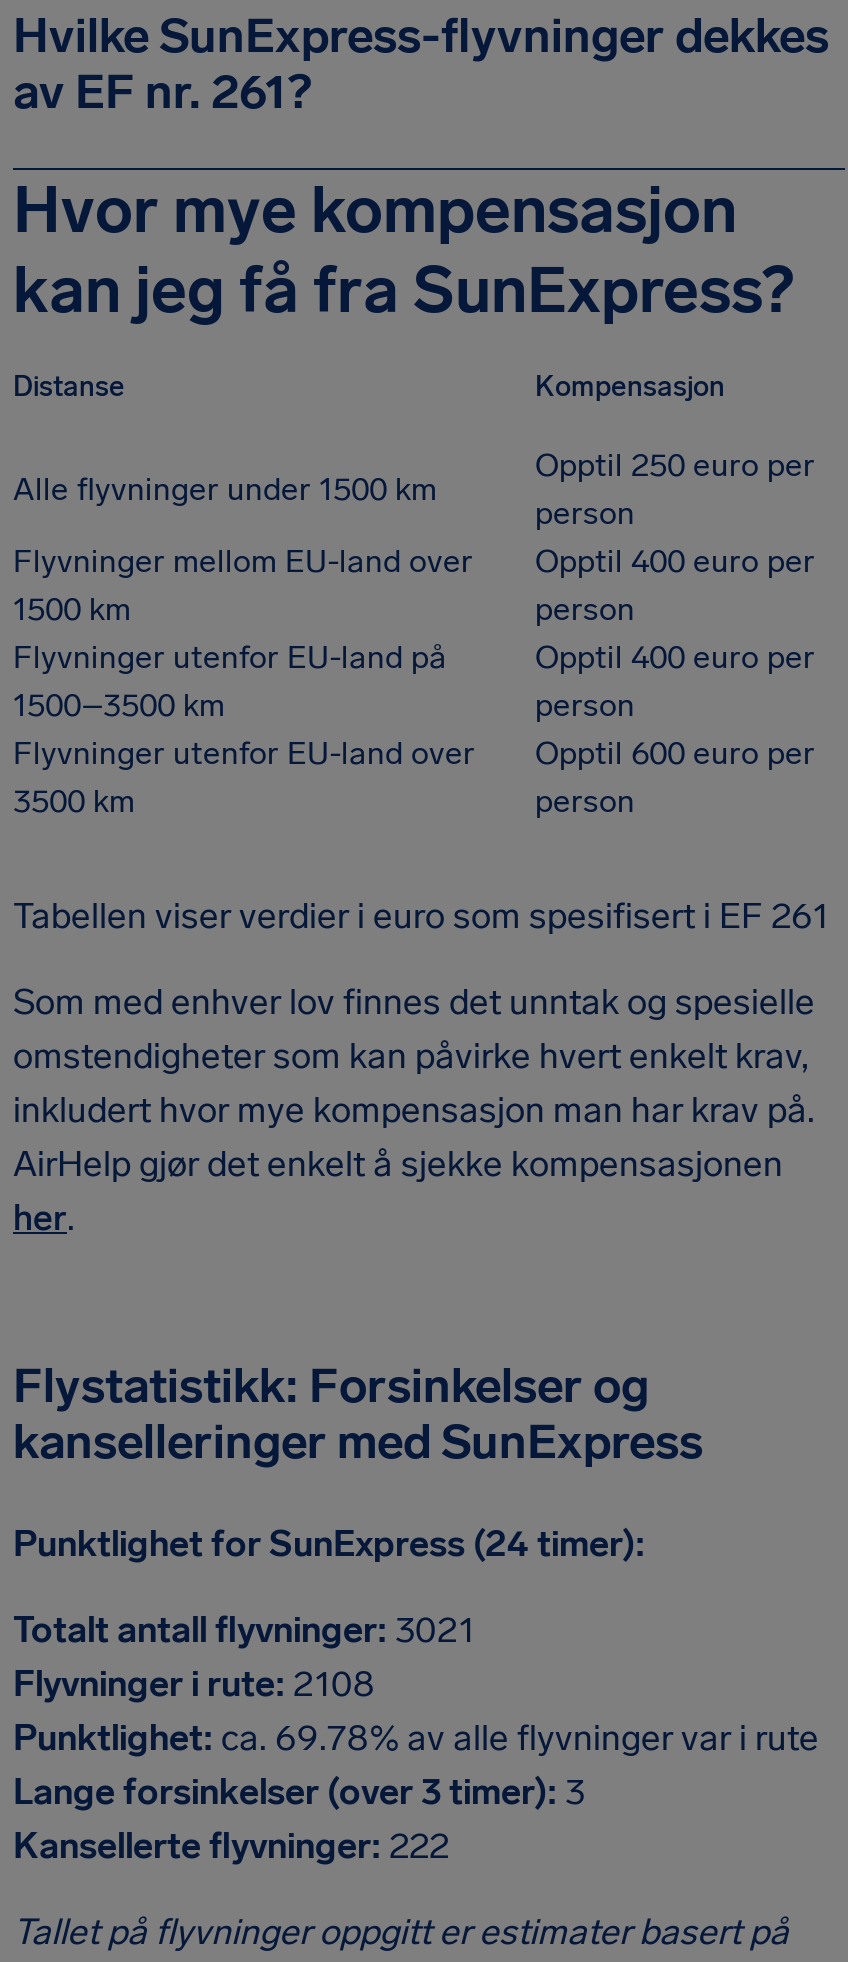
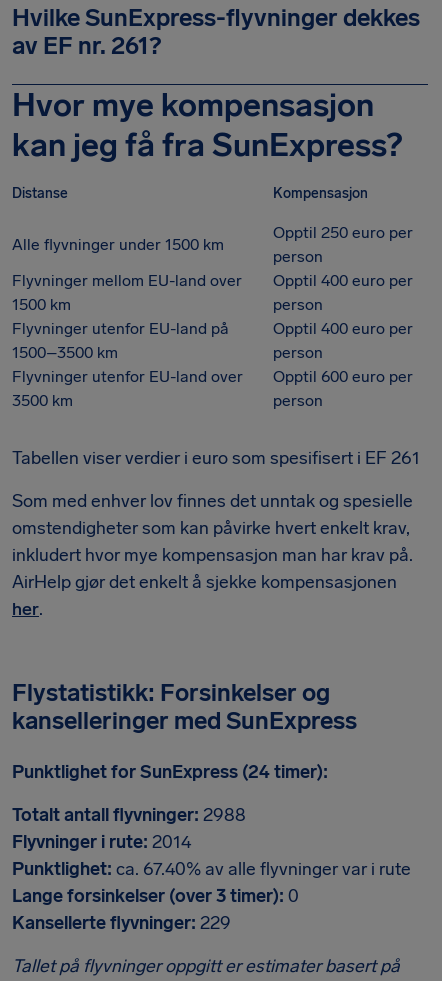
[13,1608,475,1652] Totalt antall flyvninger: 3021 -> [12,804,246,826] Totalt antall flyvninger: 2988
[13,1662,375,1706] Flyvninger i rute: 2108 -> [12,831,191,853] Flyvninger i rute: 2014
[13,1716,819,1760] Punktlighet: ca. 69.78% av alle flyvninger var i rute -> [12,858,411,880] Punktlighet: ca. 67.40% av alle flyvninger var i rute
[13,1770,585,1814] Lange forsinkelser (over 3 timer): 3 -> [12,885,299,907] Lange forsinkelser (over 3 timer): 0
[13,1824,449,1868] Kansellerte flyvninger: 222 -> [12,912,231,934] Kansellerte flyvninger: 229

